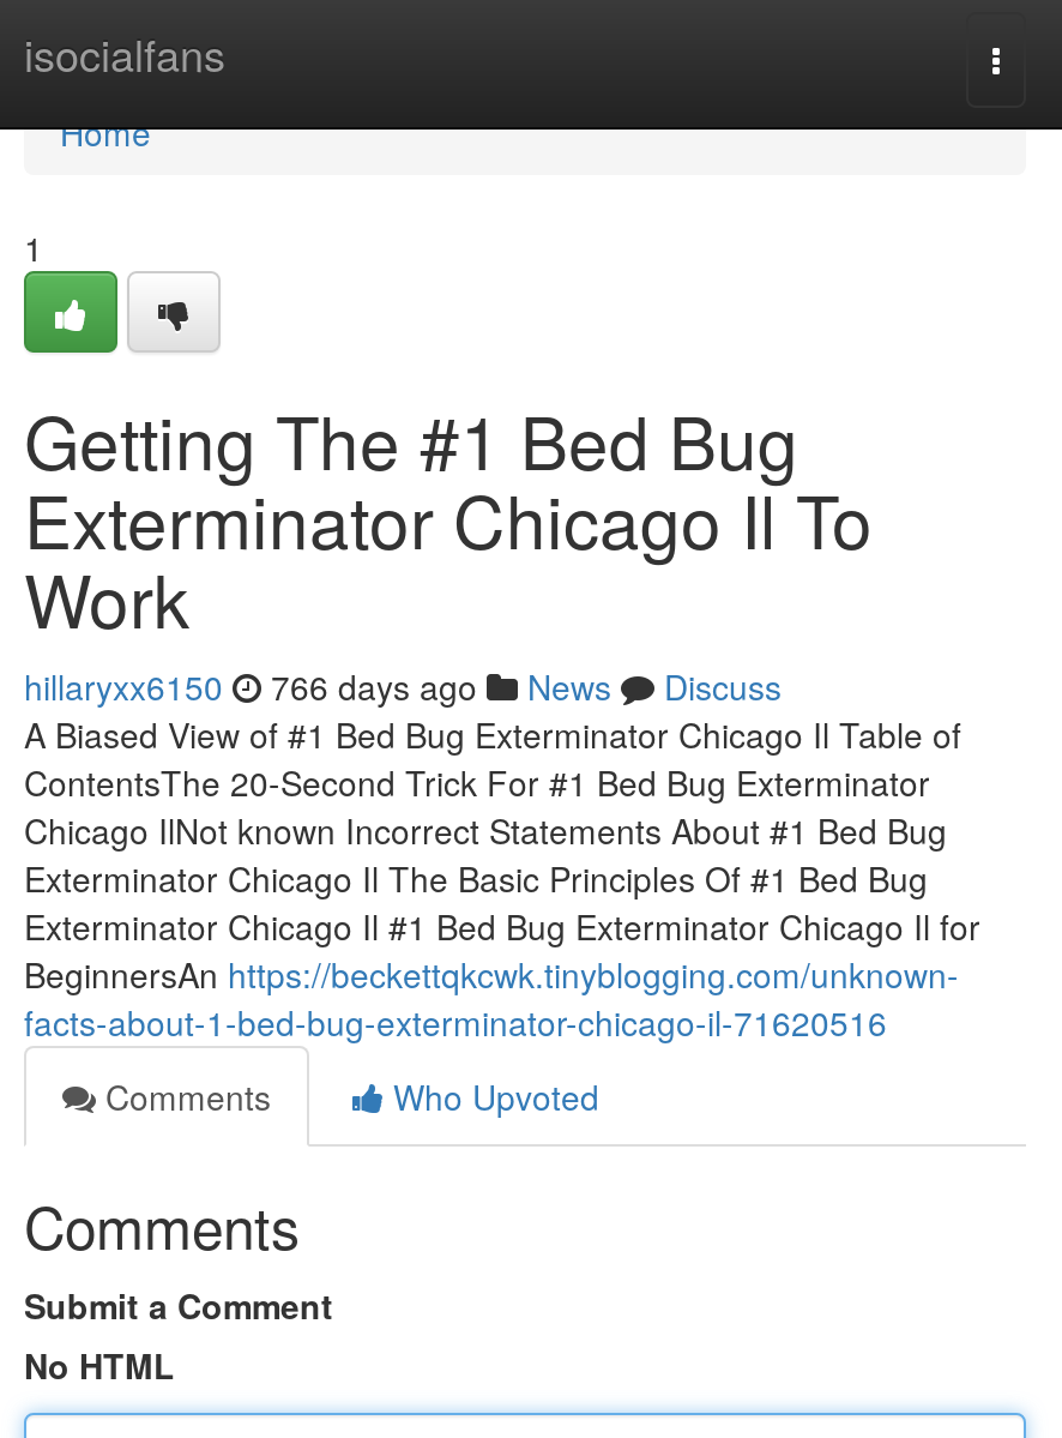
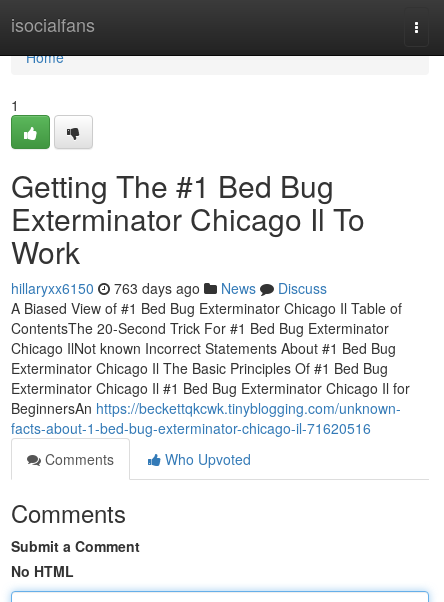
[24,662,782,710] hillaryxx6150 766 days ago News Discuss -> [11,278,327,298] hillaryxx6150 763 days ago News Discuss

